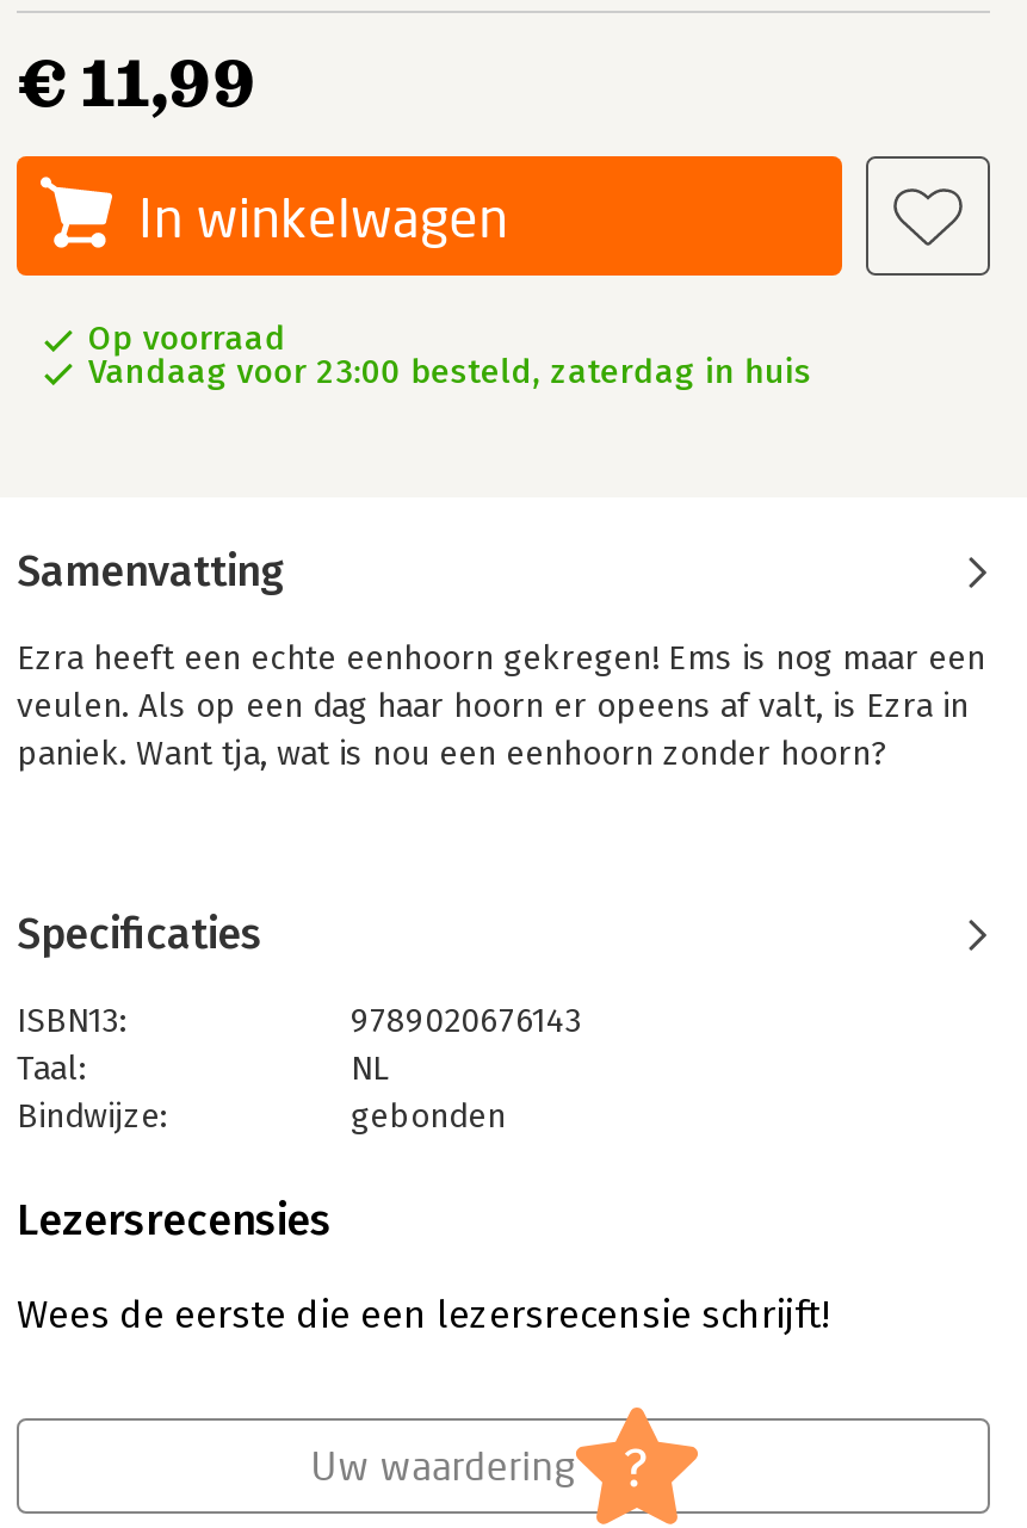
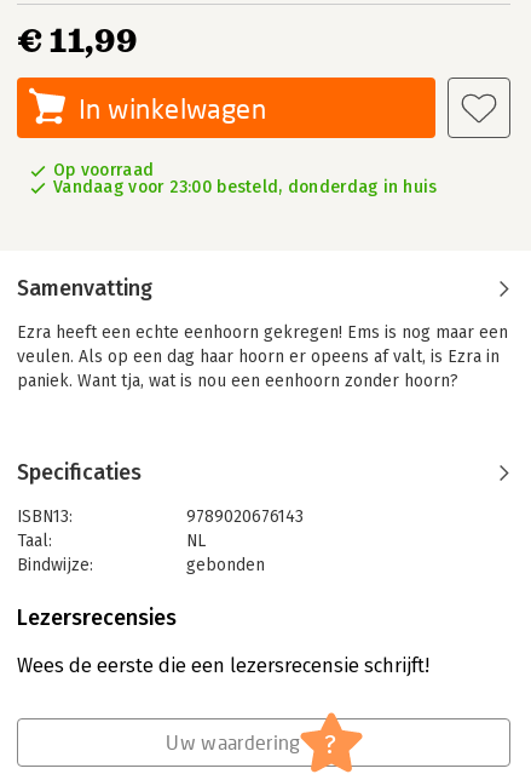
[88,352,812,392] Vandaag voor 23:00 besteld, zaterdag in huis -> [53,177,437,197] Vandaag voor 23:00 besteld, donderdag in huis

